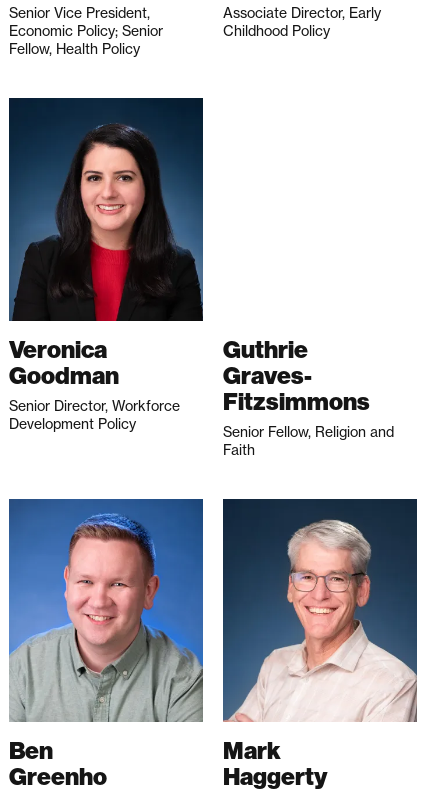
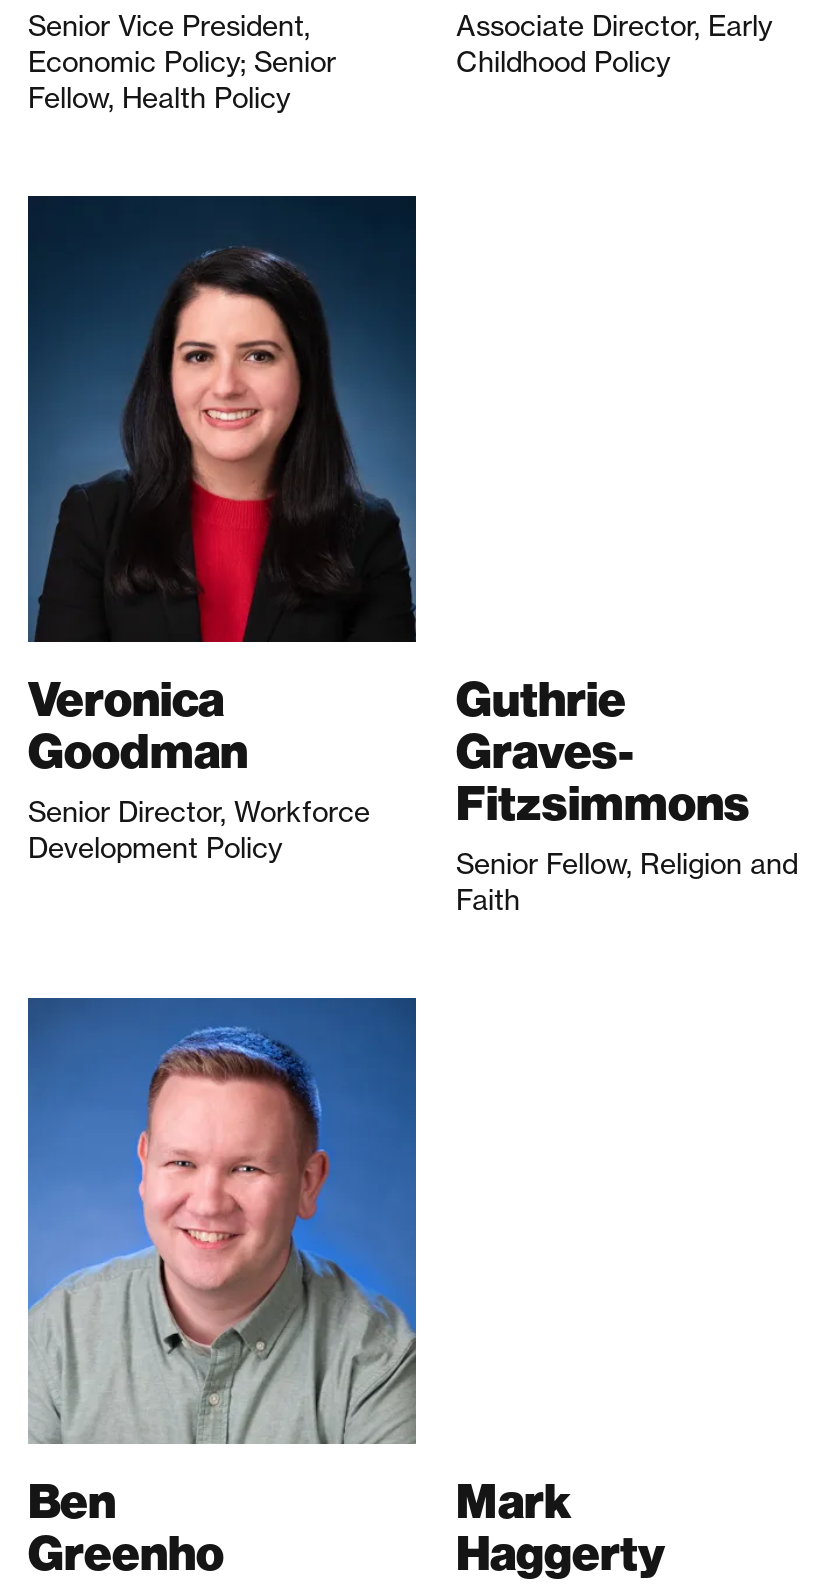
[222,498,418,723] [image] -> none

